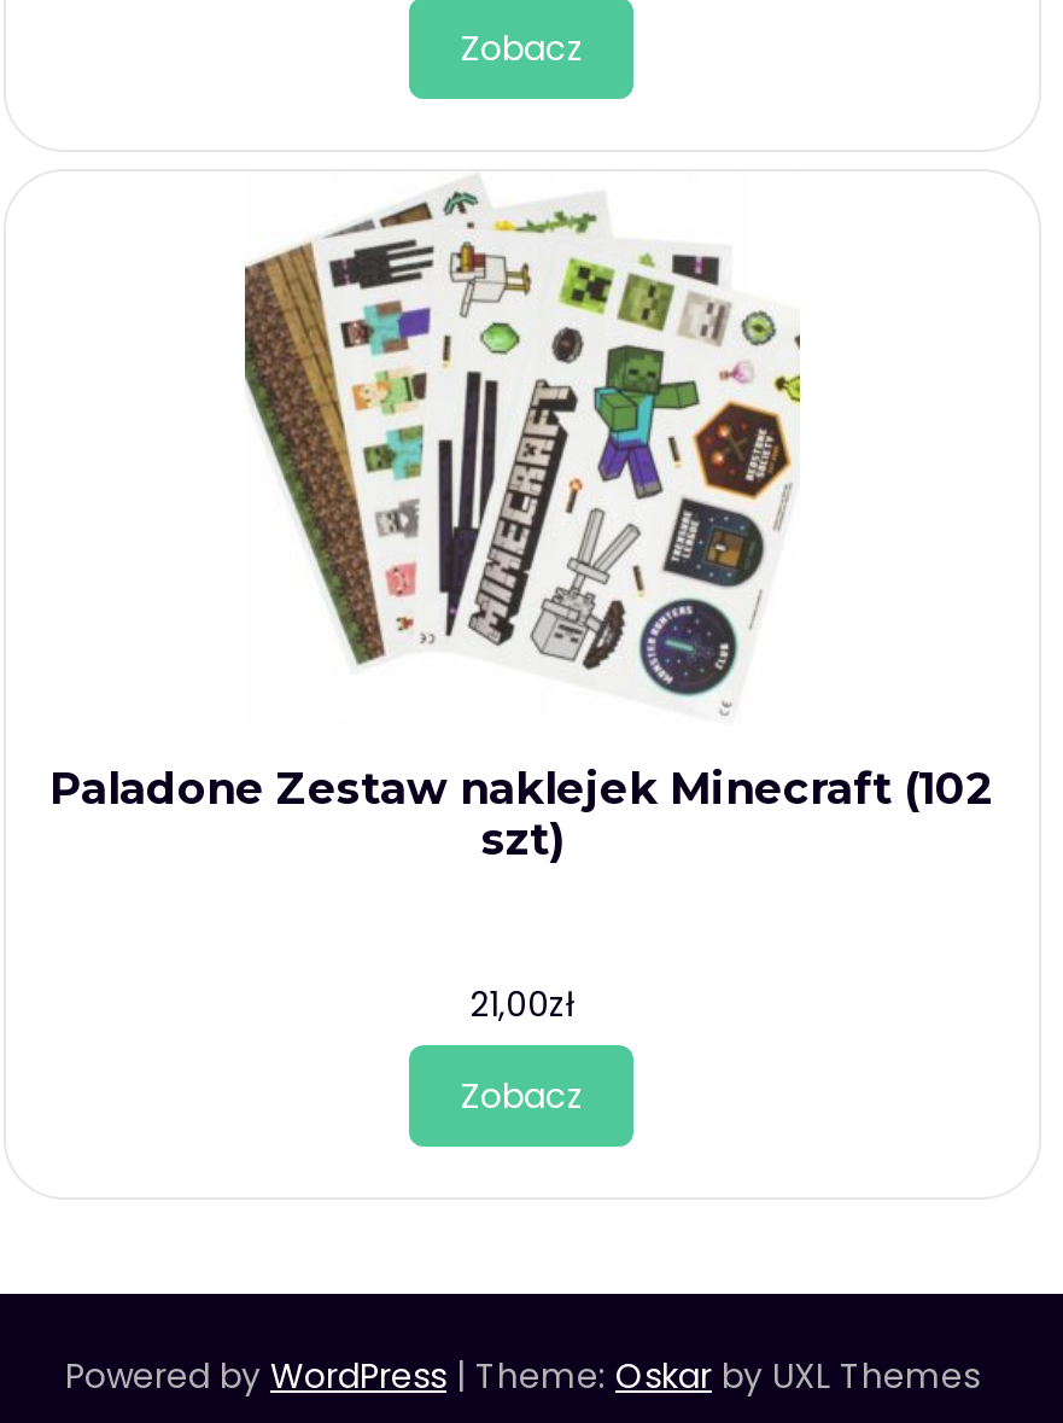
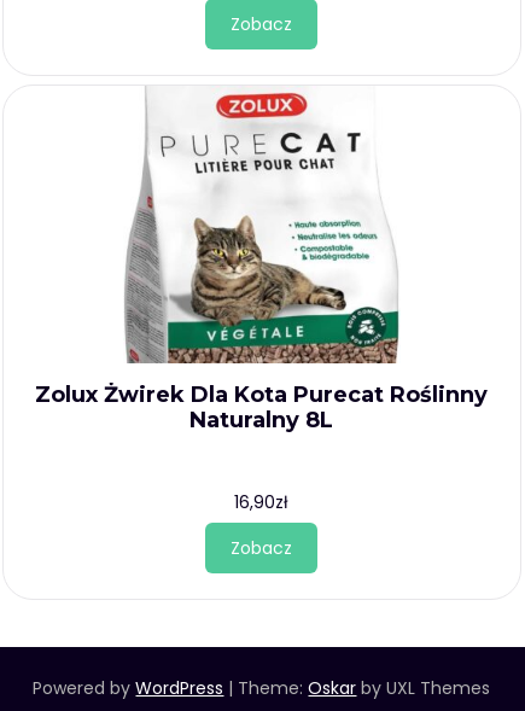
[49,186,995,866] [image] | Paladone Zestaw naklejek Minecraft (102 | szt) -> [36,92,488,433] [image] | Zolux Żwirek Dla Kota Purecat Roślinny | Naturalny 8L
[469,980,576,1028] 21,00zł -> [235,490,289,514] 16,90zł

